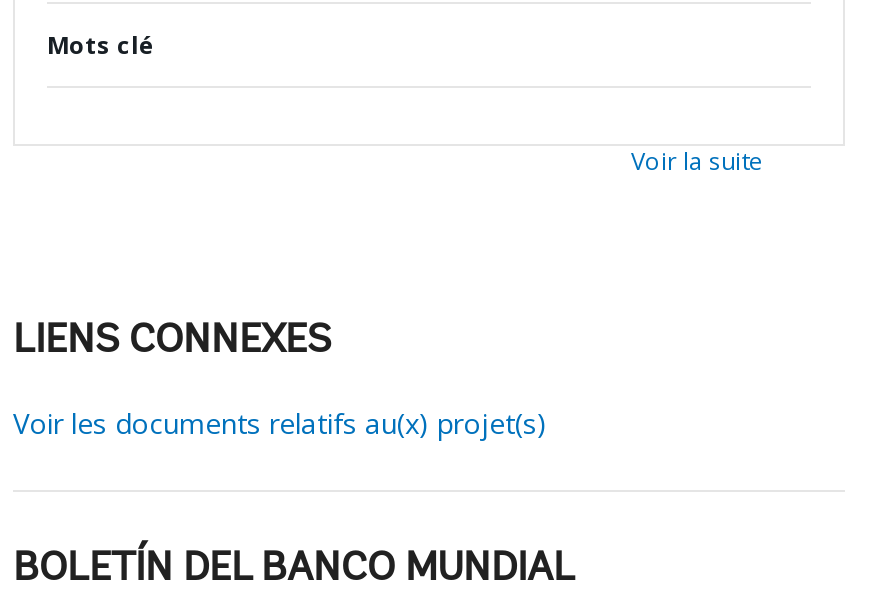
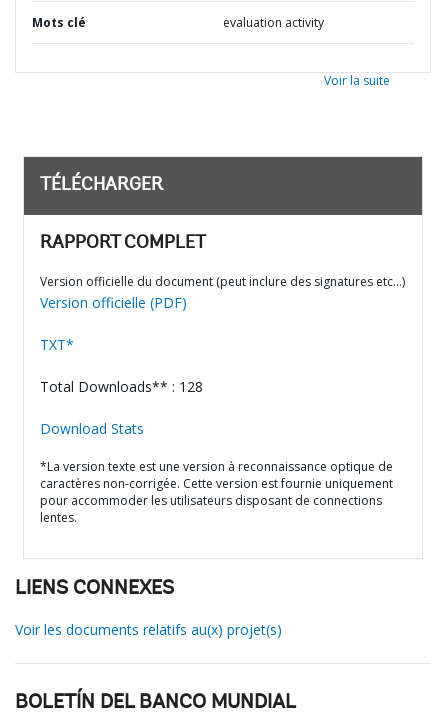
none -> [223,14,324,31] evaluation activity
none -> [40,177,405,526] TÉLÉCHARGER | RAPPORT COMPLET | Version officielle du document (peut inclure des signatures etc…) | Version officielle (PDF) | TXT* | Total Downloads** : 128 | Download Stats | *La version texte est une version à reconnaissance optique de | caractères non-corrigée. Cette version est fournie uniquement | pour accommoder les utilisateurs disposant de connections | lentes.

